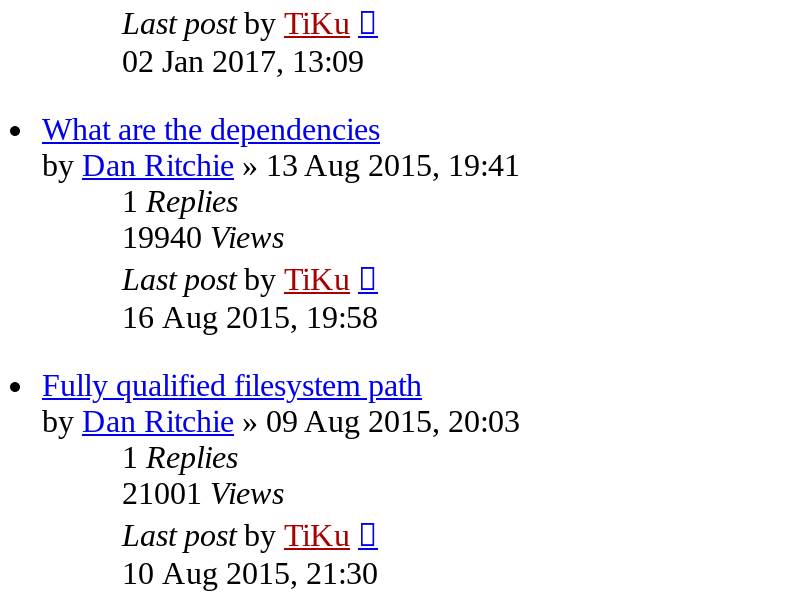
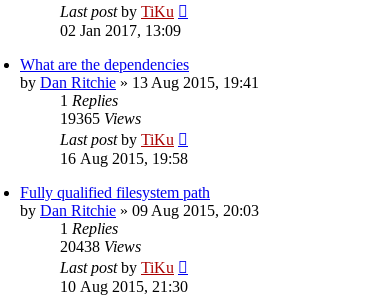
[122,220,284,254] 19940 Views -> [60,110,141,127] 19365 Views
[122,476,284,510] 21001 Views -> [60,238,141,255] 20438 Views

